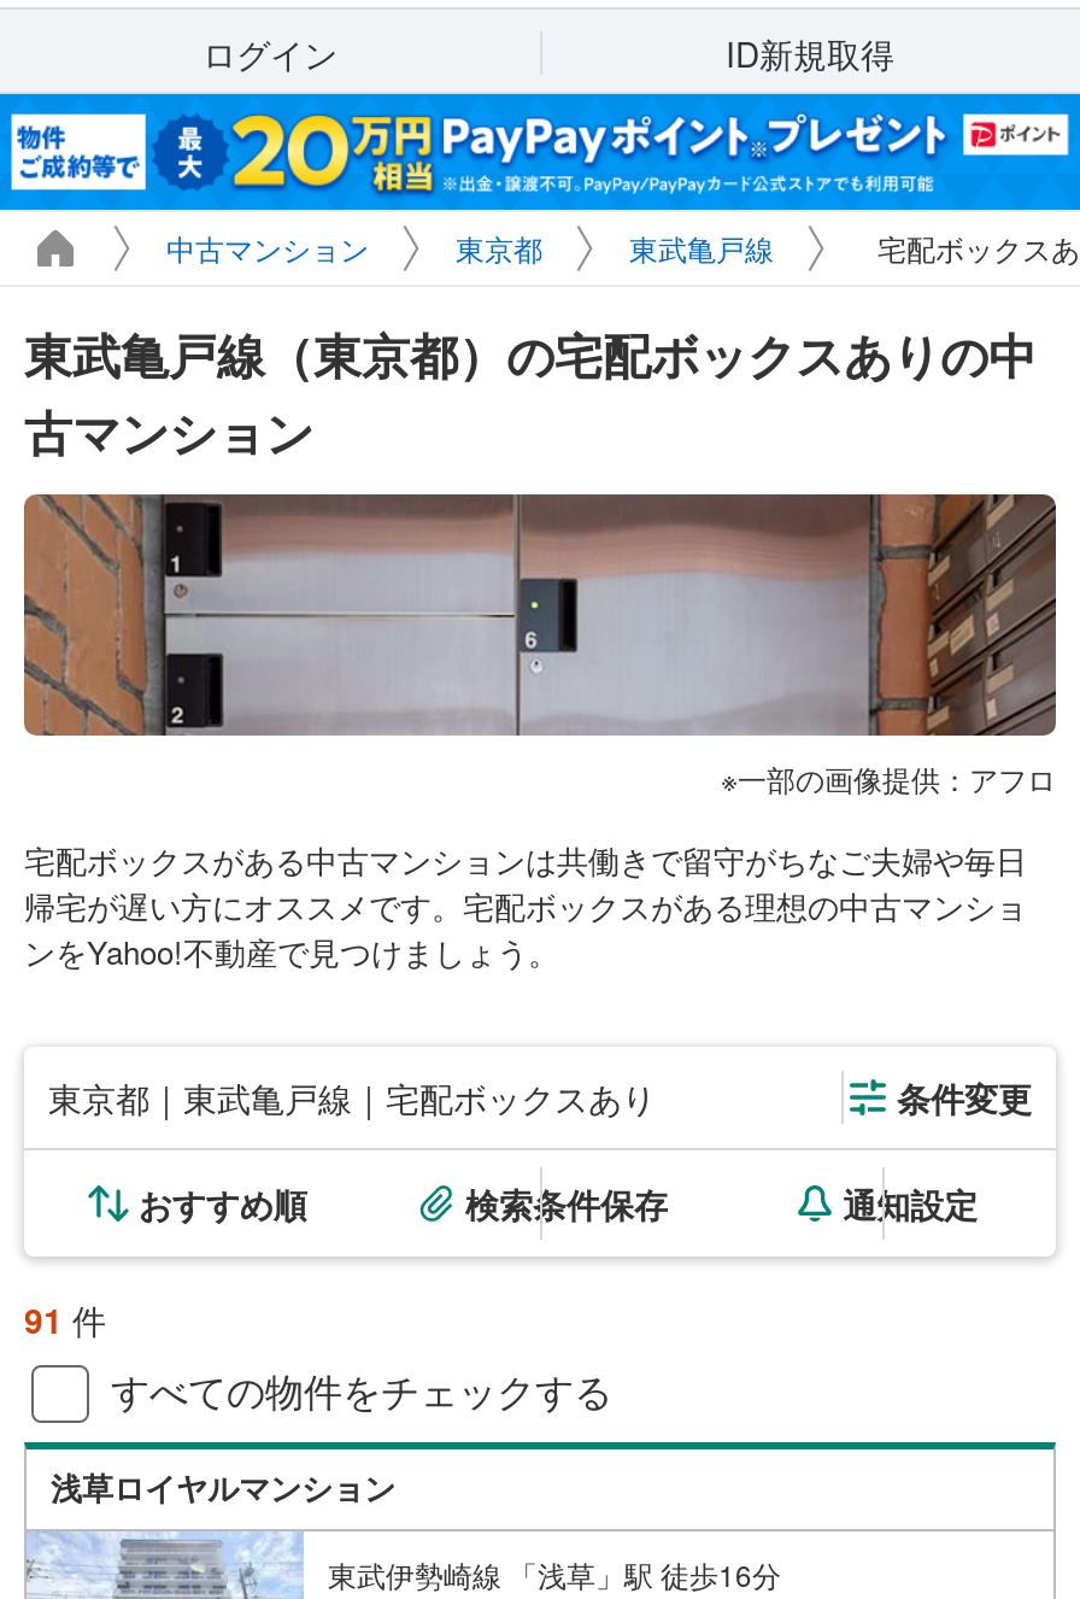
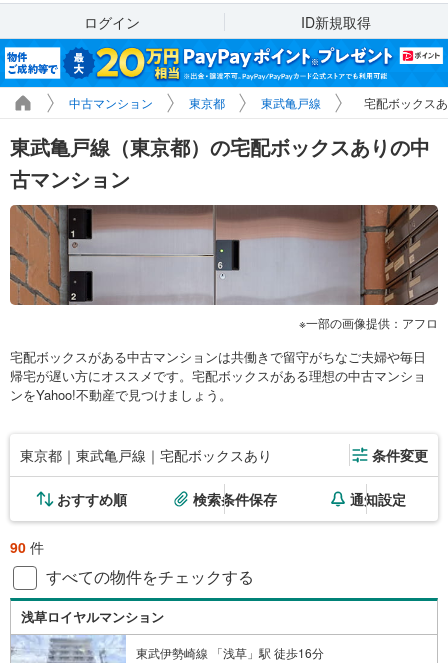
[24,1295,106,1343] 91件 -> [10,537,44,557] 90件

